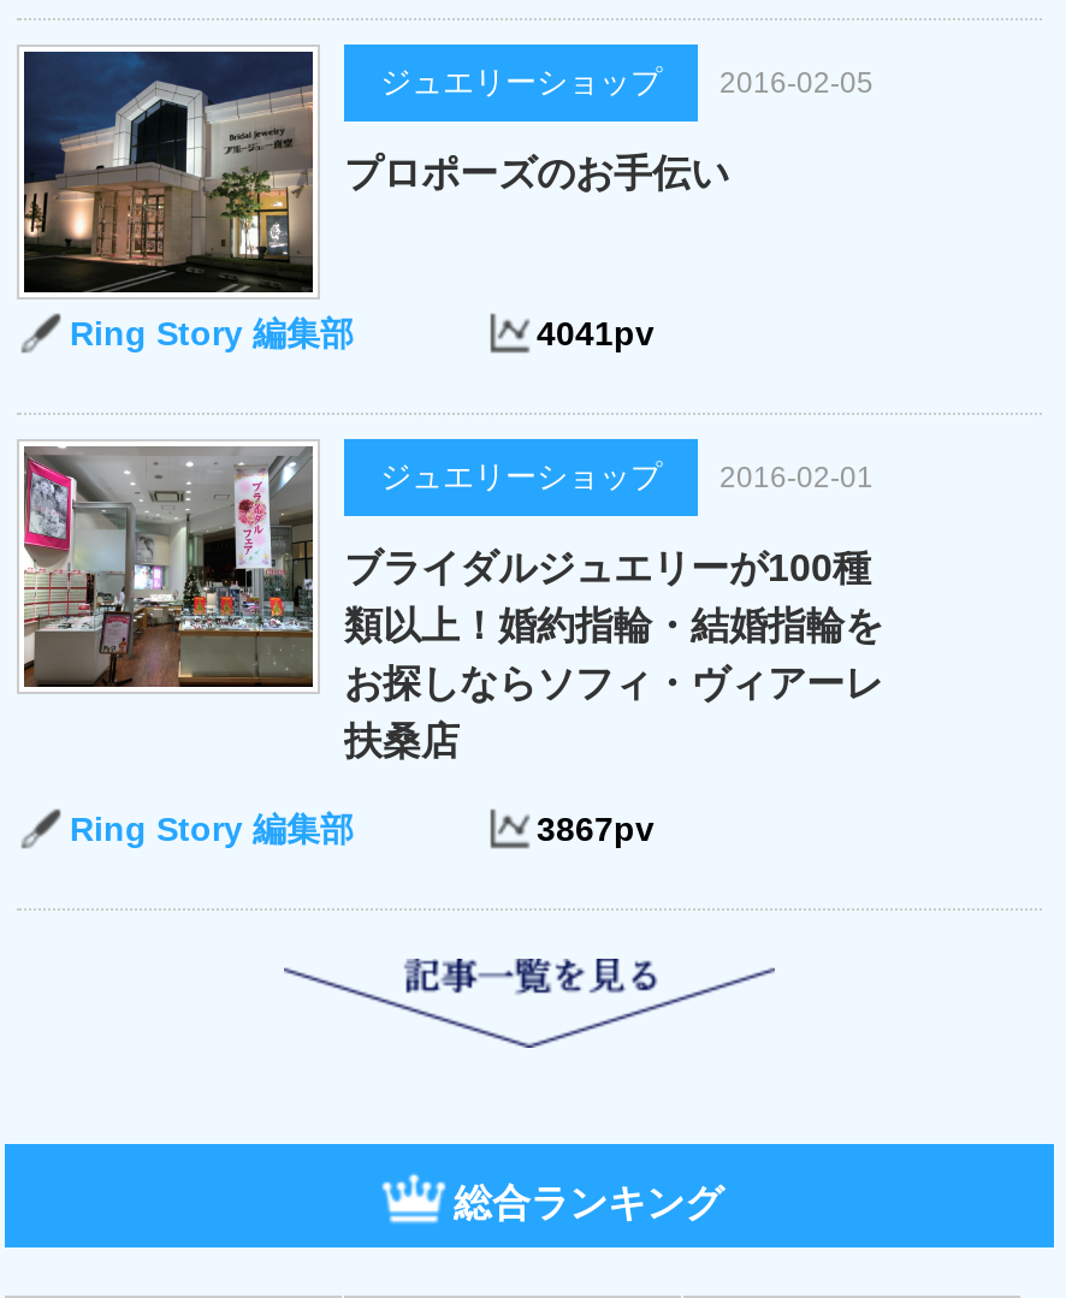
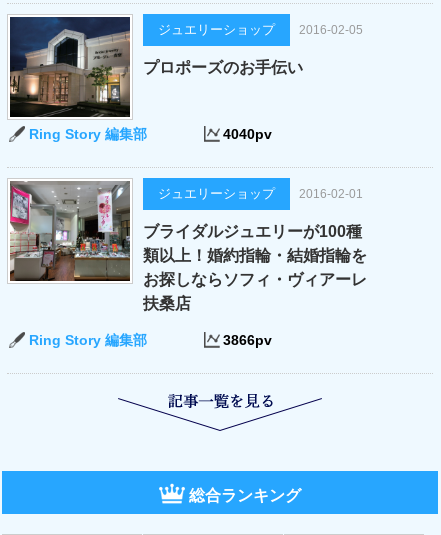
[537,313,655,352] 4041pv -> [223,126,272,142] 4040pv
[537,809,655,847] 3867pv -> [223,332,272,348] 3866pv

